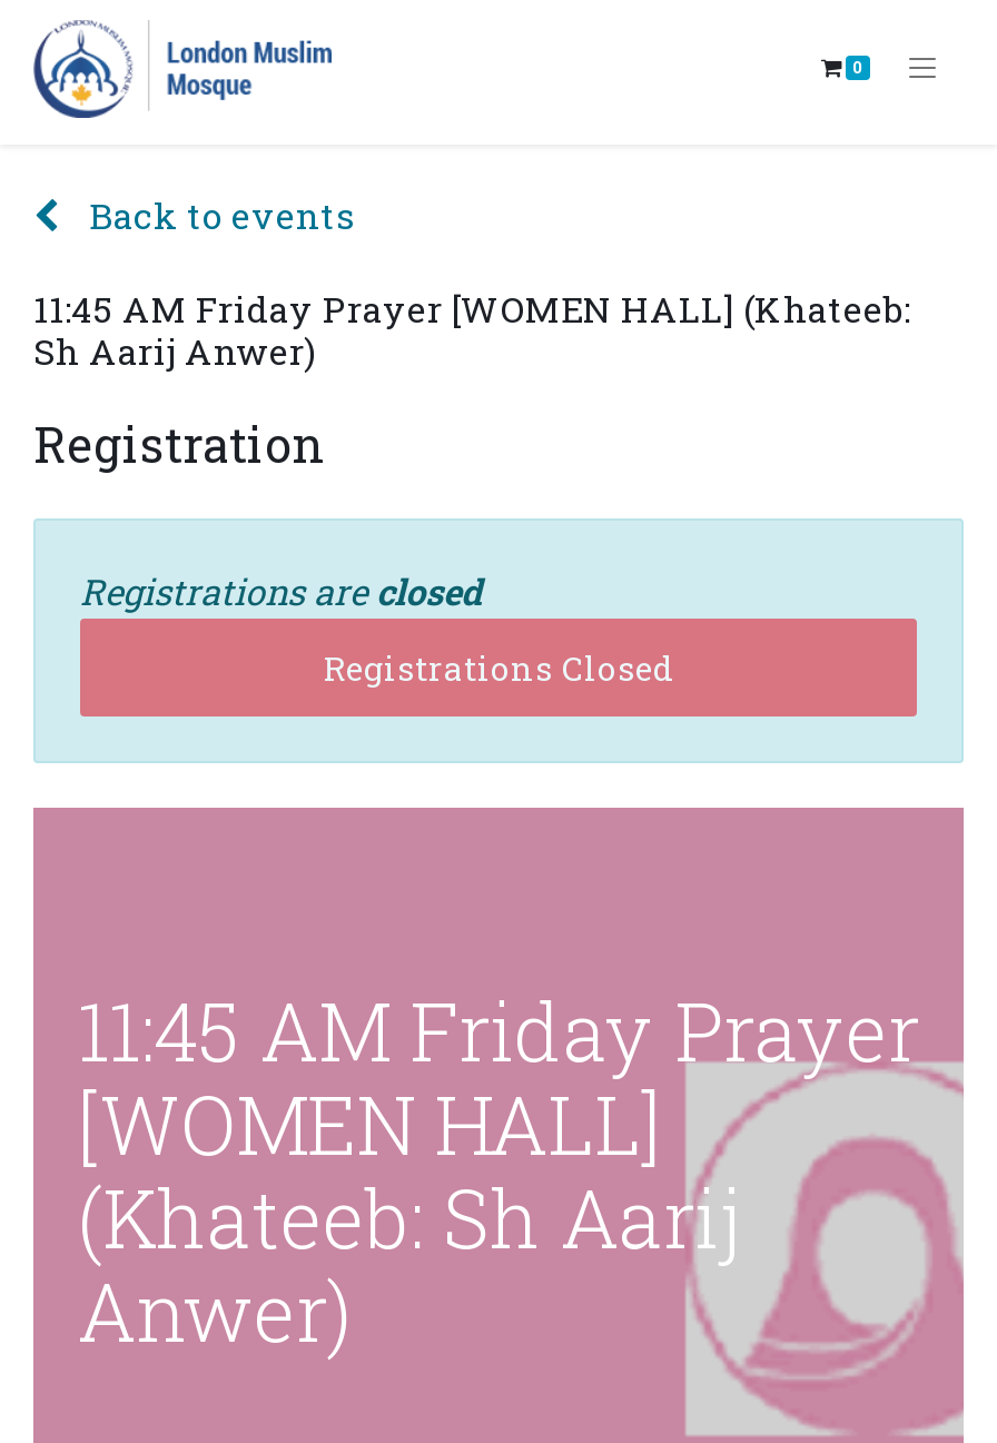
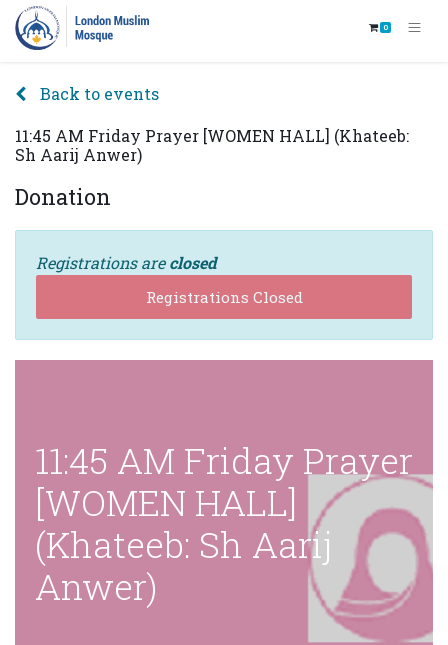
[33,412,325,476] Registration -> [15,182,111,211] Donation

